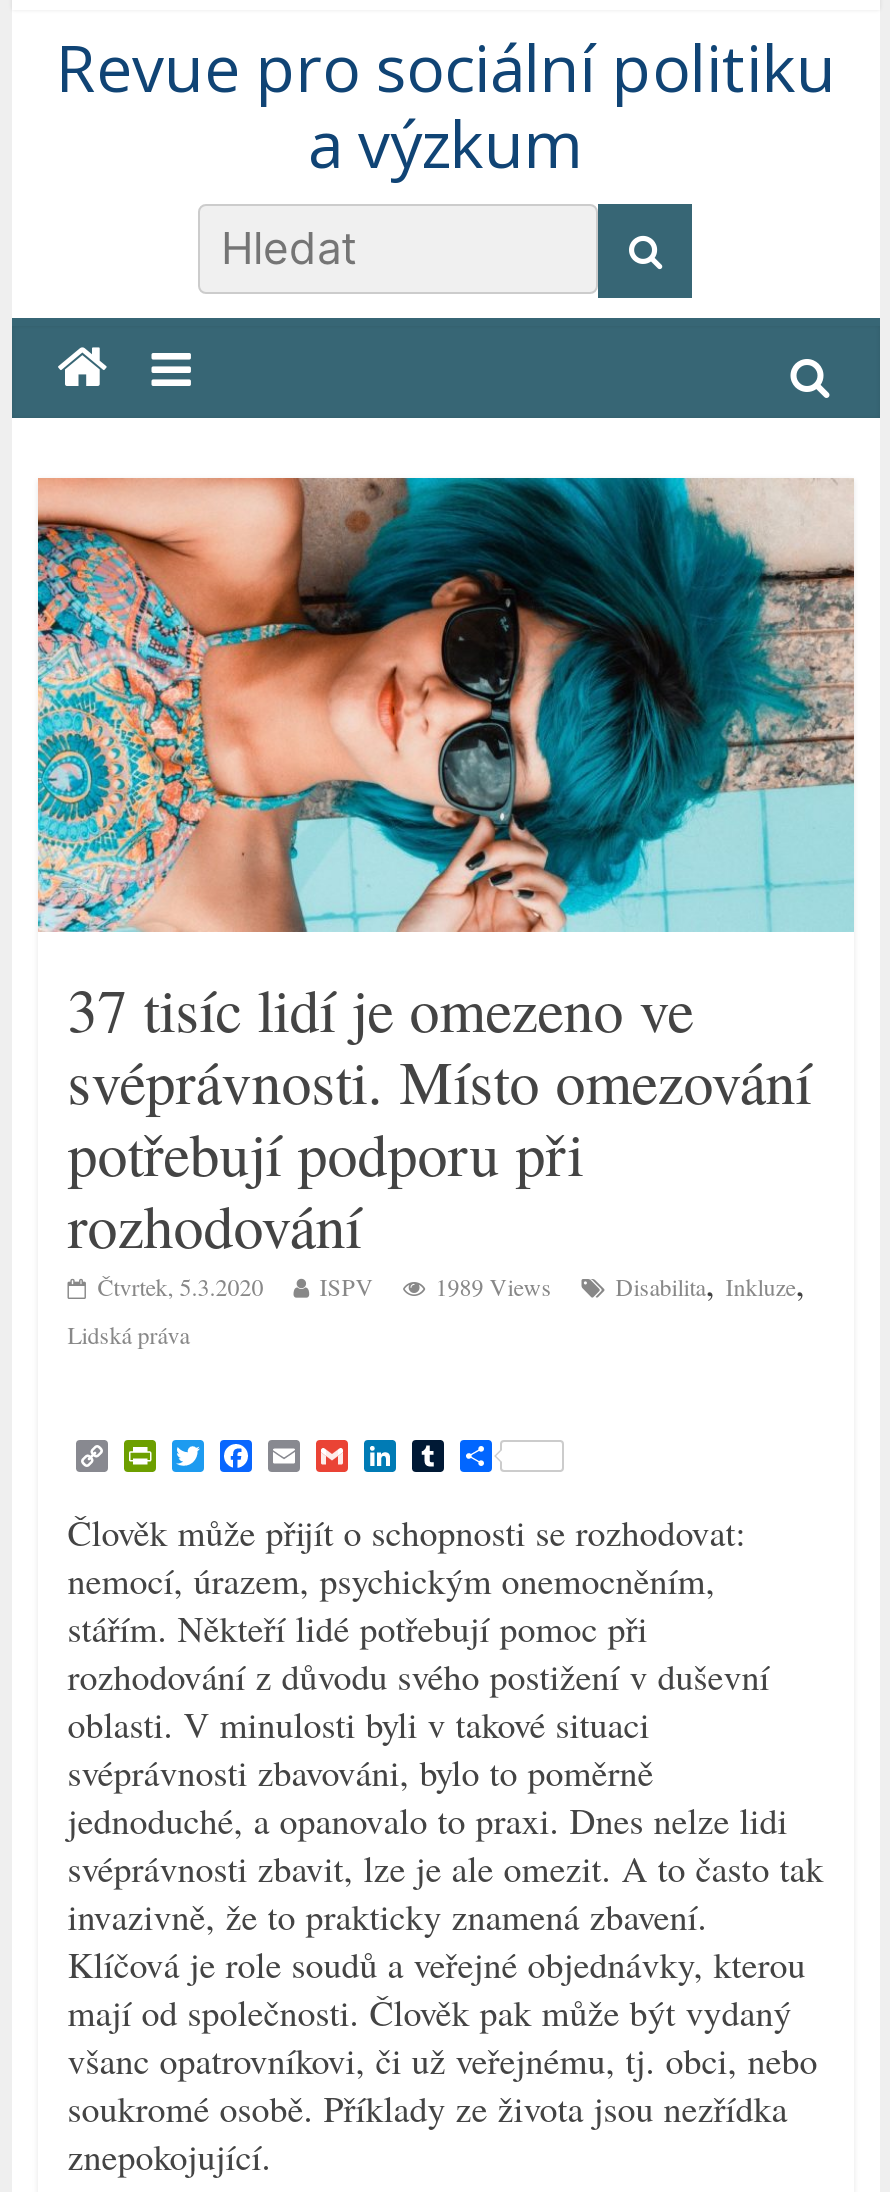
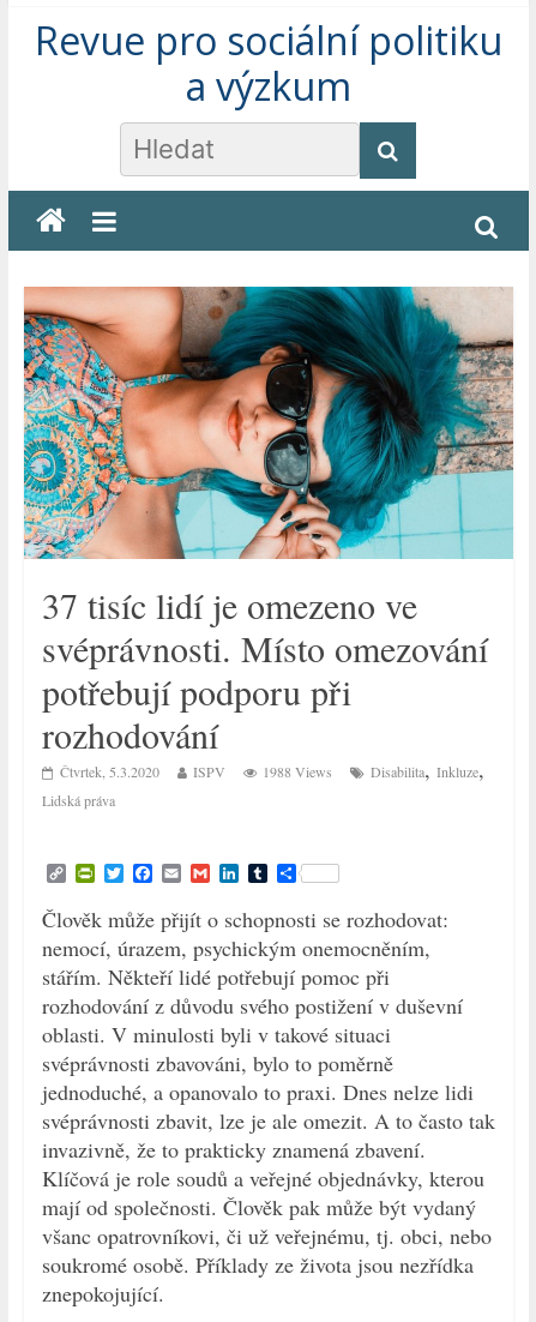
[436,1270,552,1302] 1989 Views -> [262,762,332,781] 1988 Views

